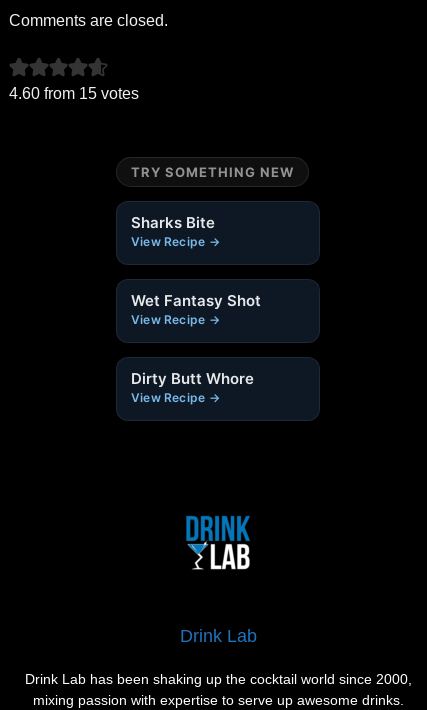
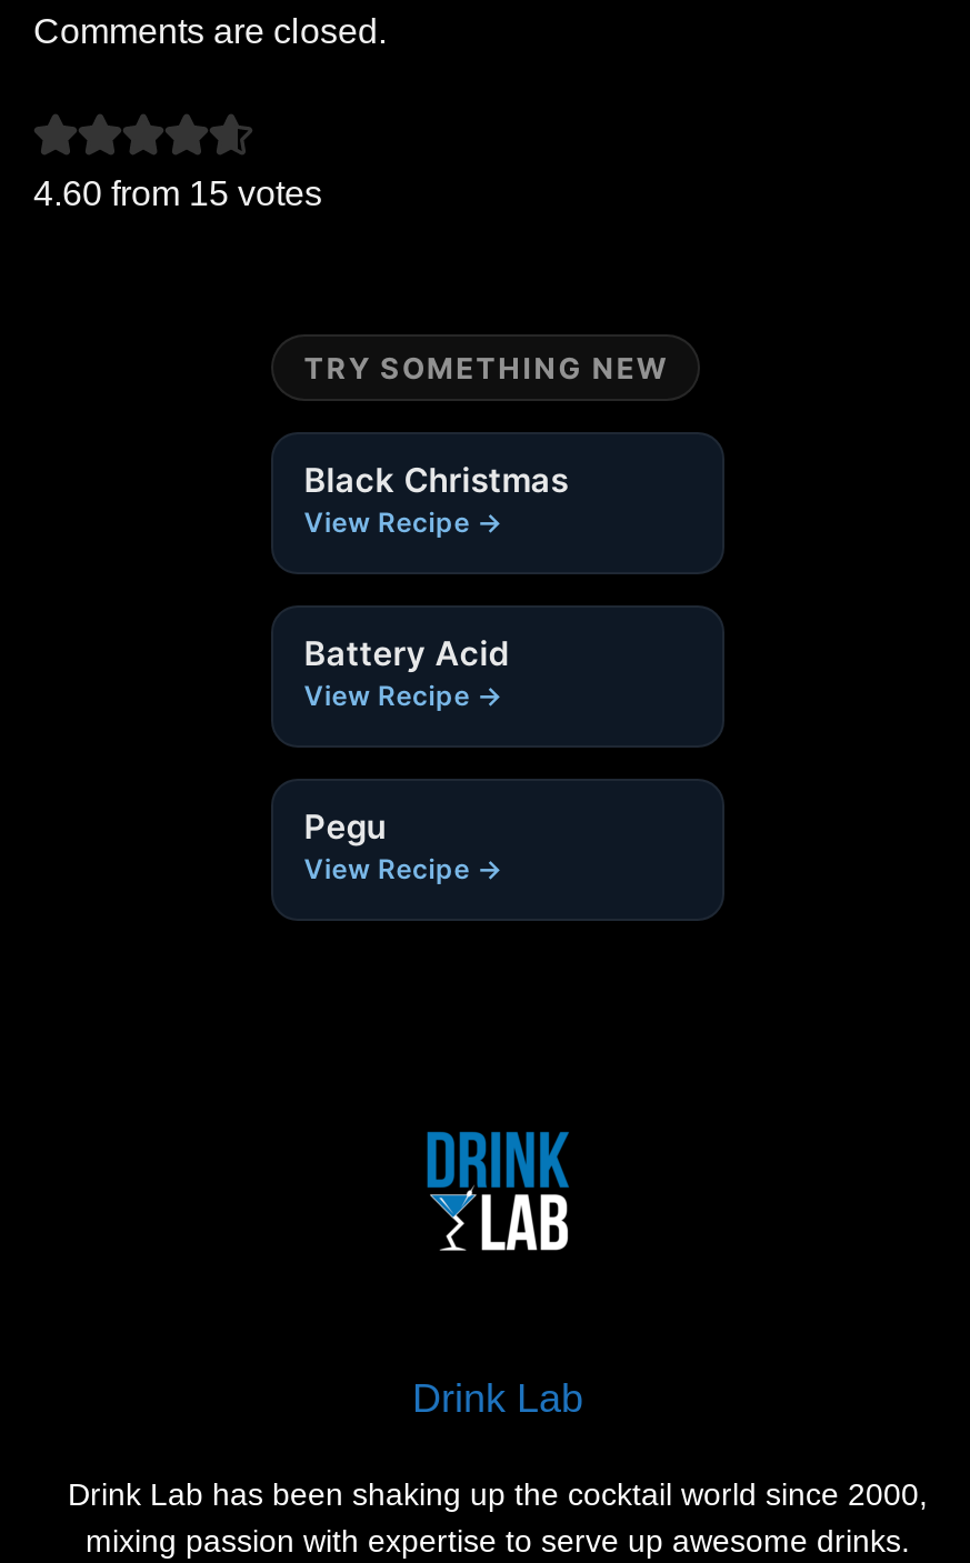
[131,213,215,232] Sharks Bite -> [304,459,568,501] Black Christmas
[131,291,261,310] Wet Fantasy Shot -> [304,632,508,675] Battery Acid
[131,369,254,388] Dirty Butt Whore -> [304,806,386,848] Pegu

